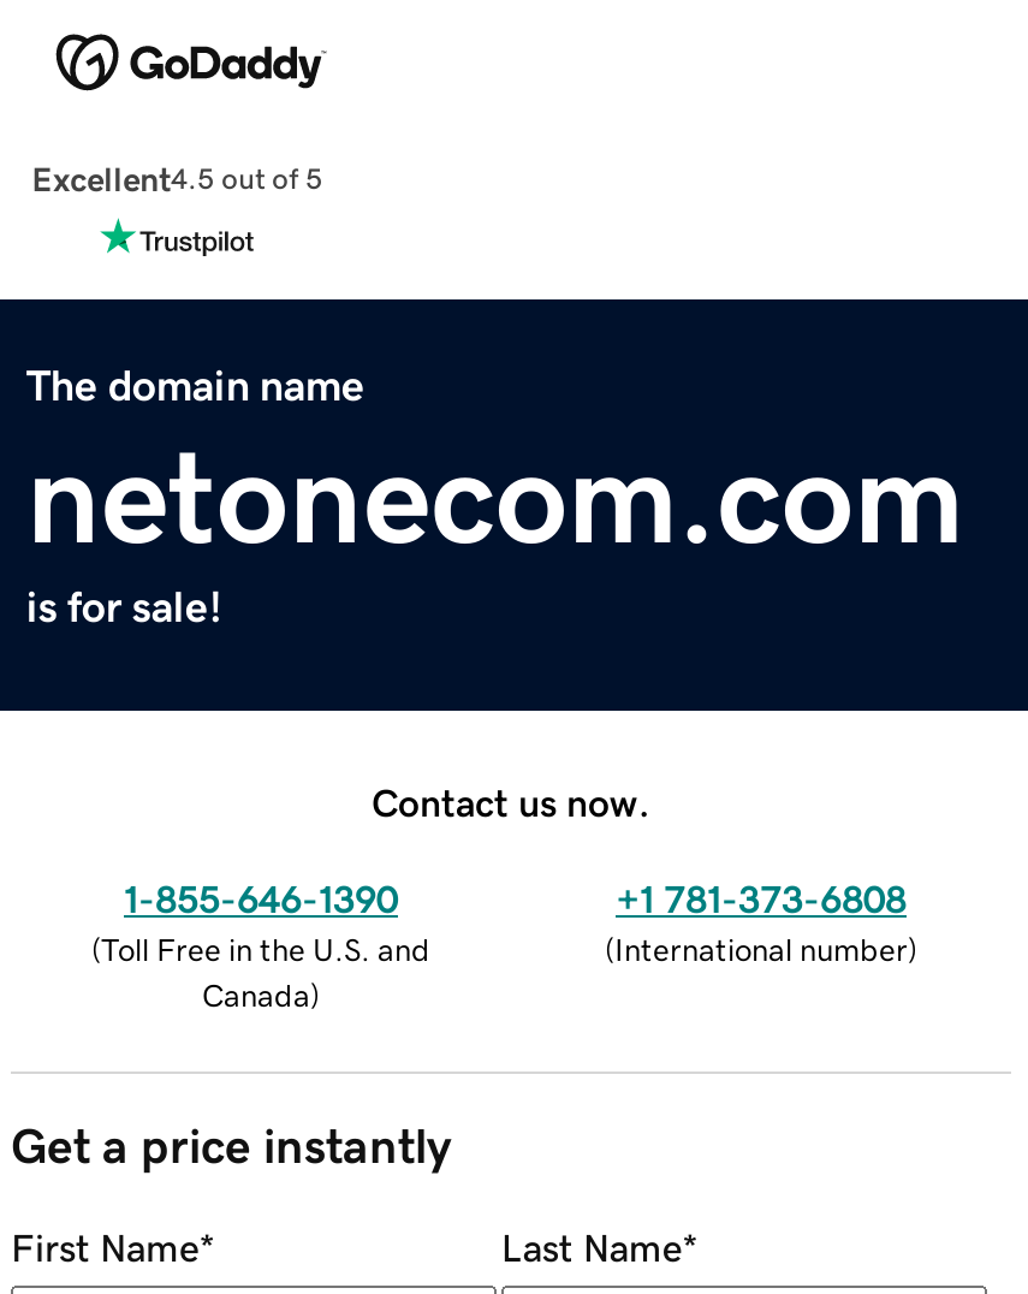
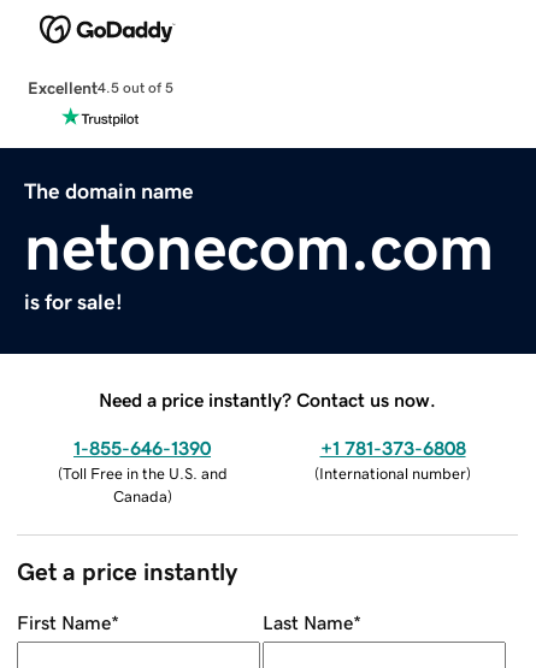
[372,782,650,820] Contact us now. -> [99,389,436,409] Need a price instantly? Contact us now.

